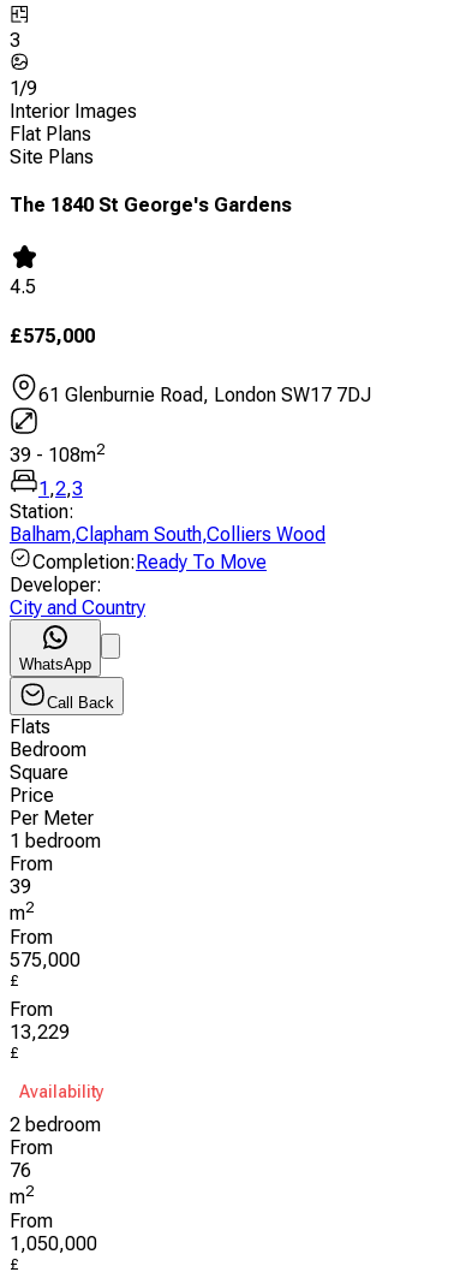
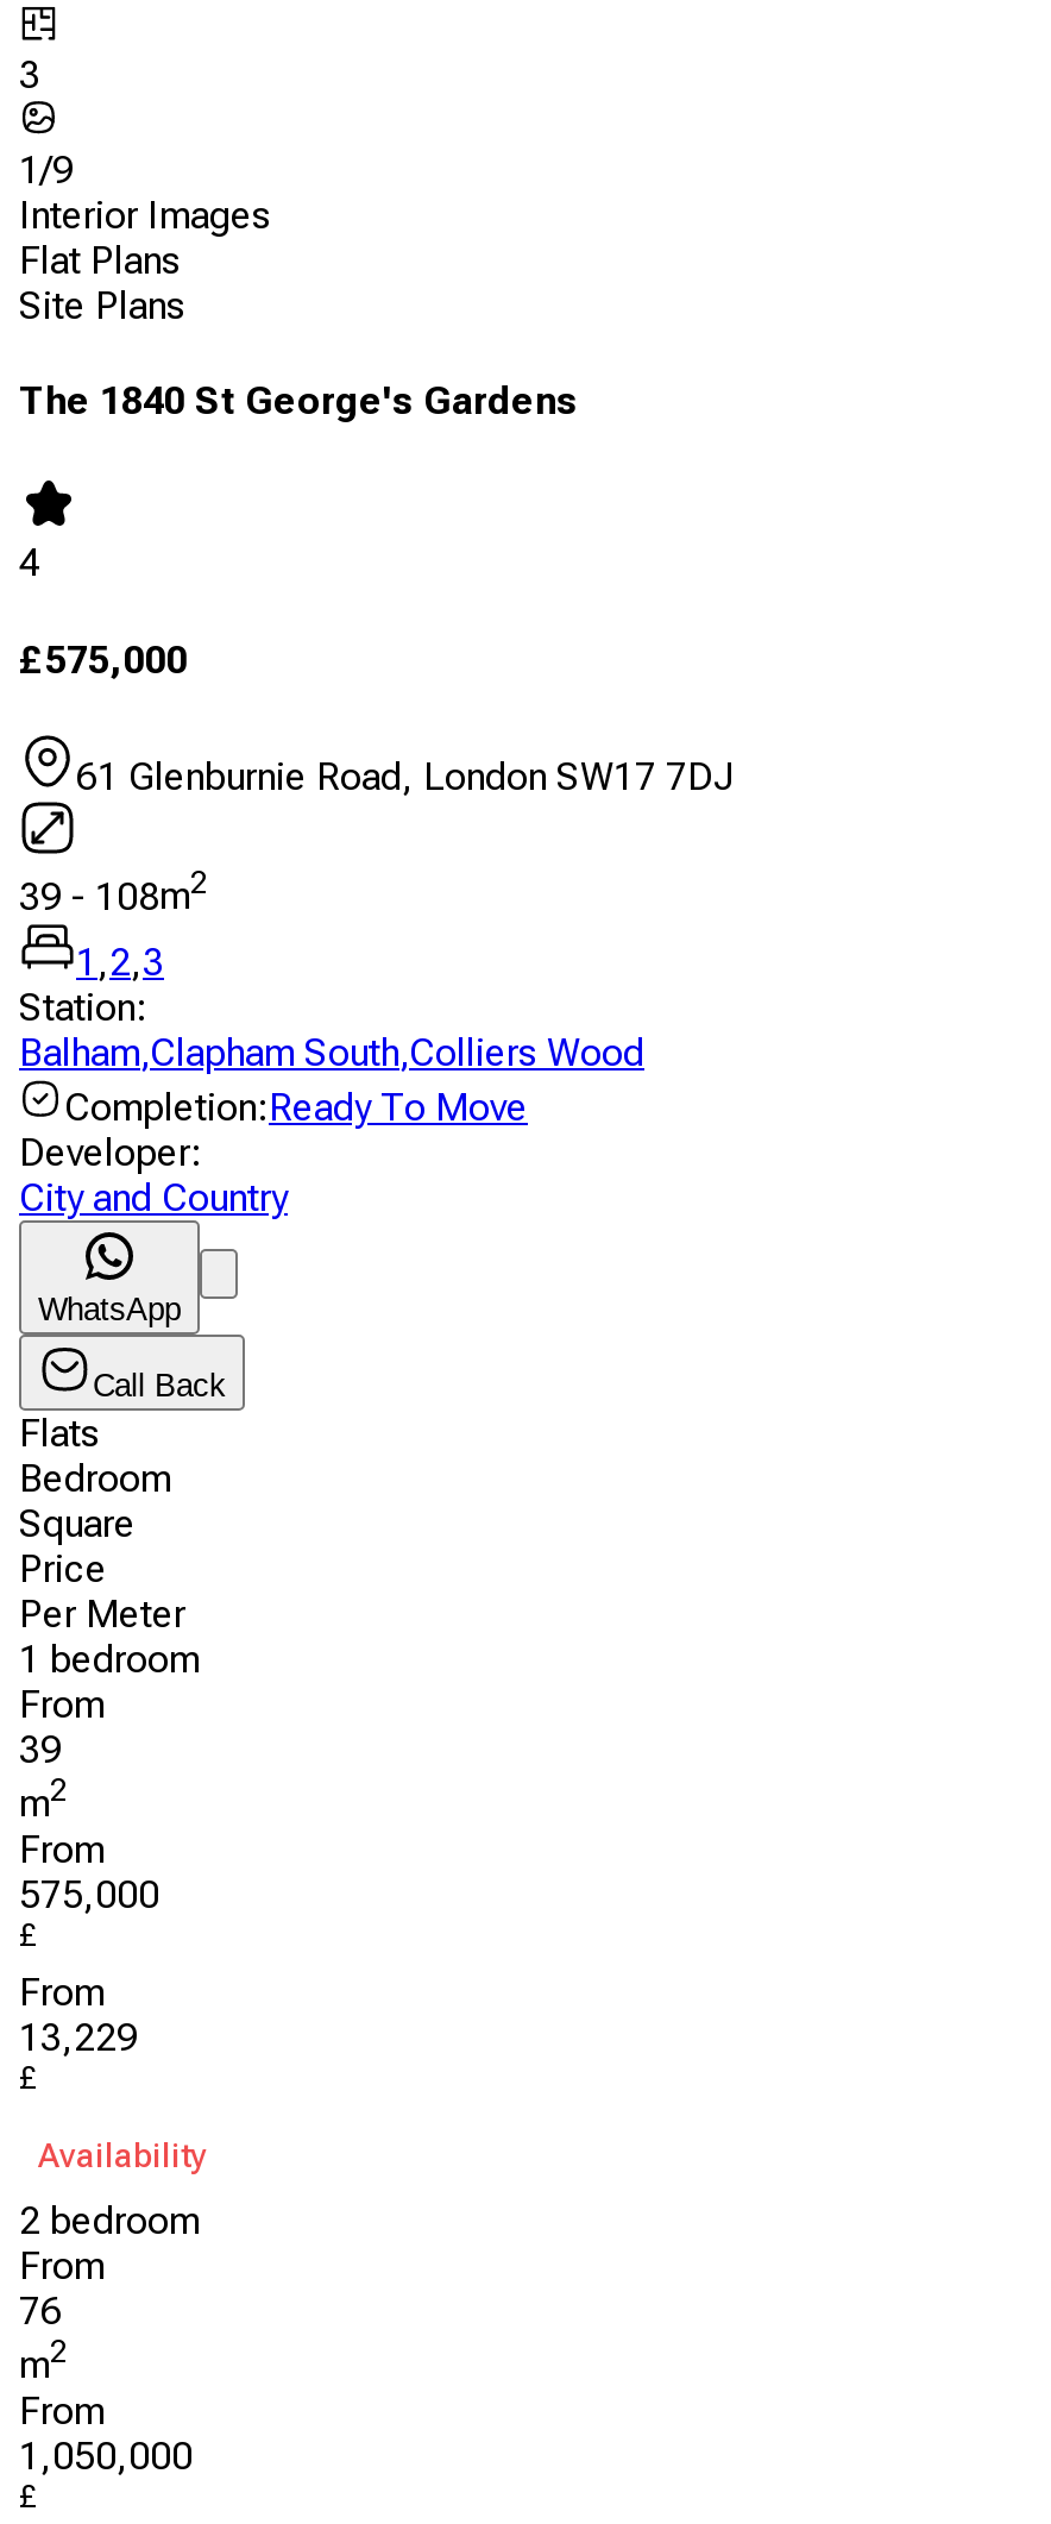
[10,276,36,299] 4.5 -> [19,541,40,586] 4

